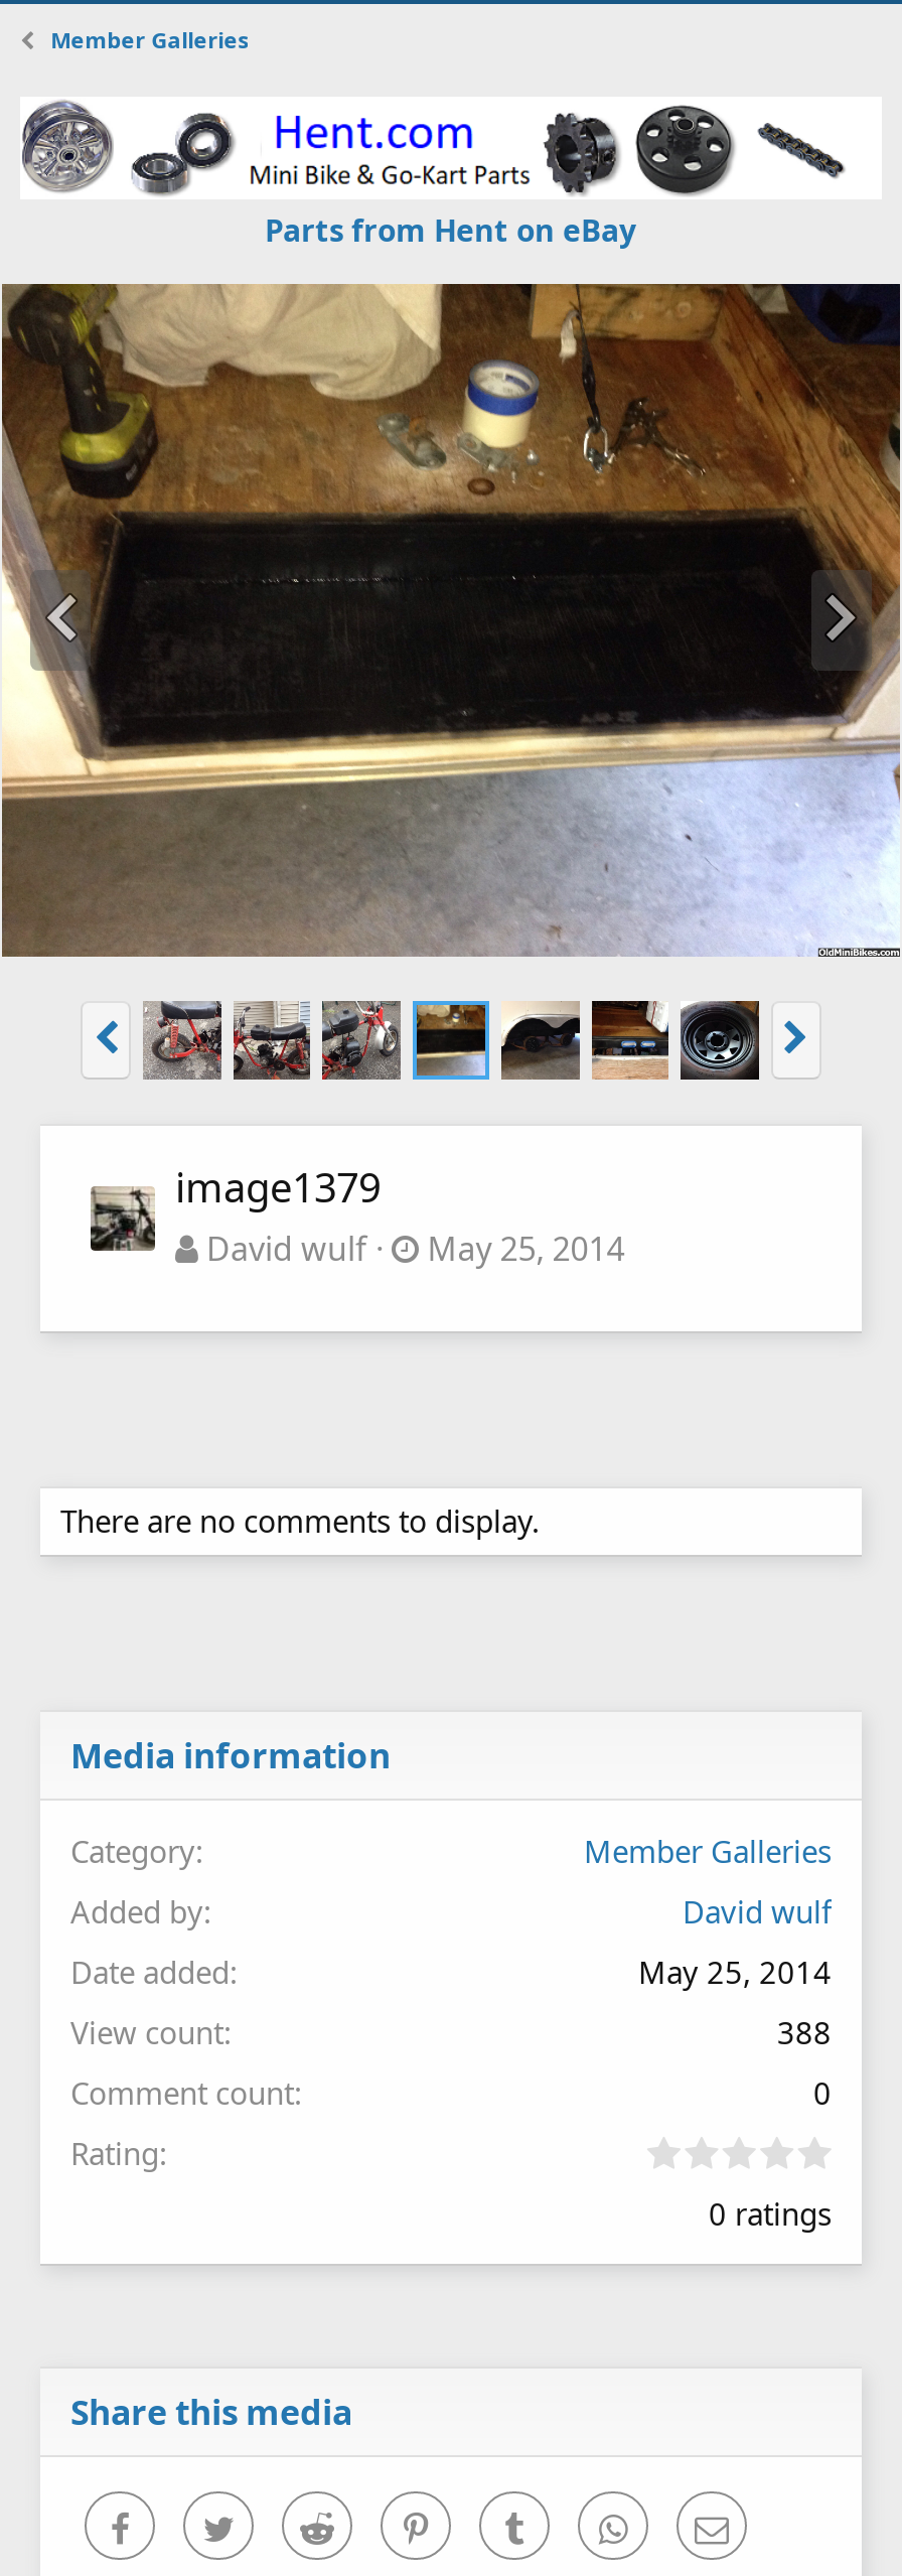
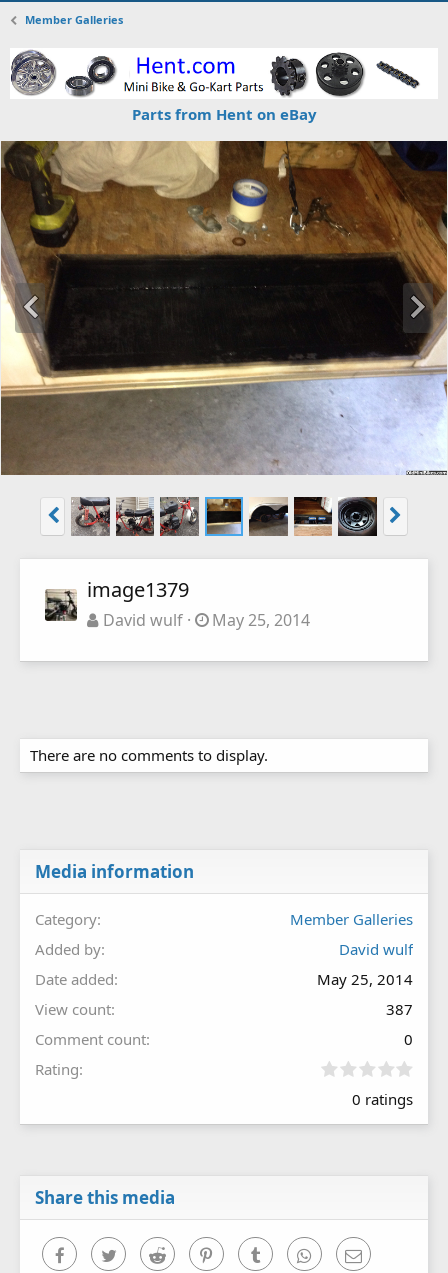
[777,2012,832,2052] 388 -> [386,999,413,1019] 387

